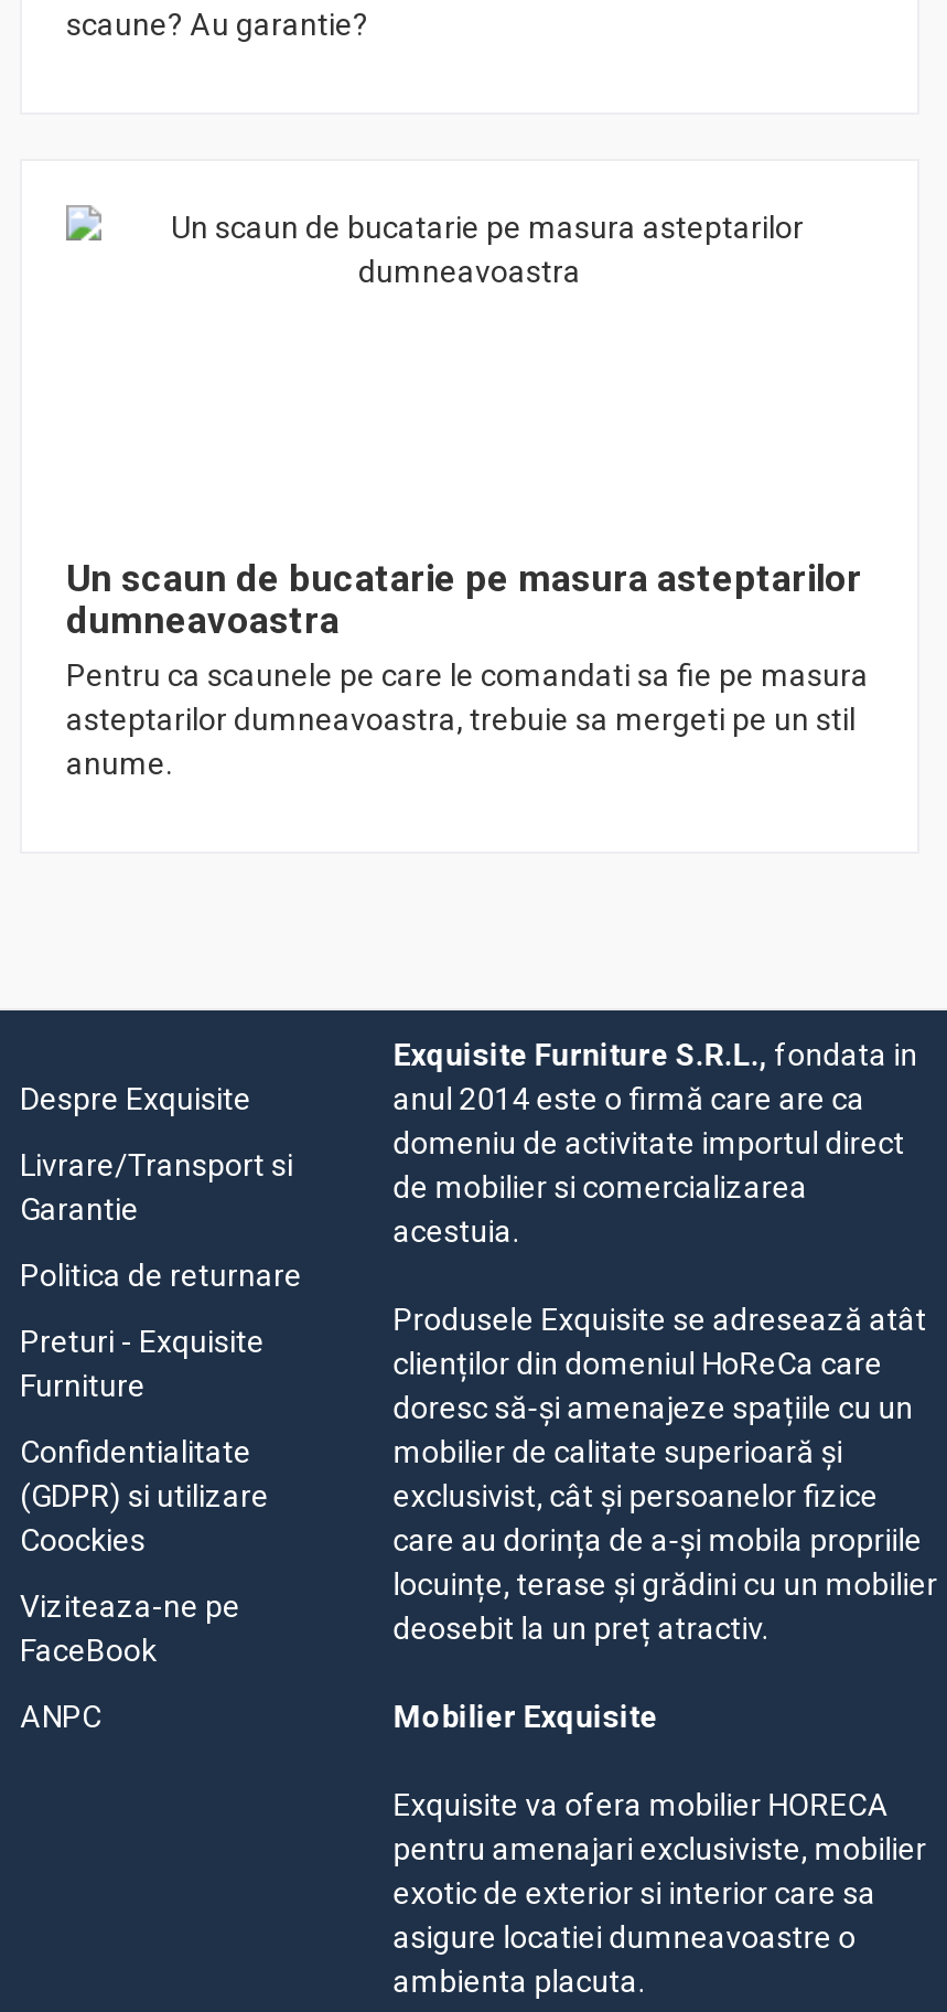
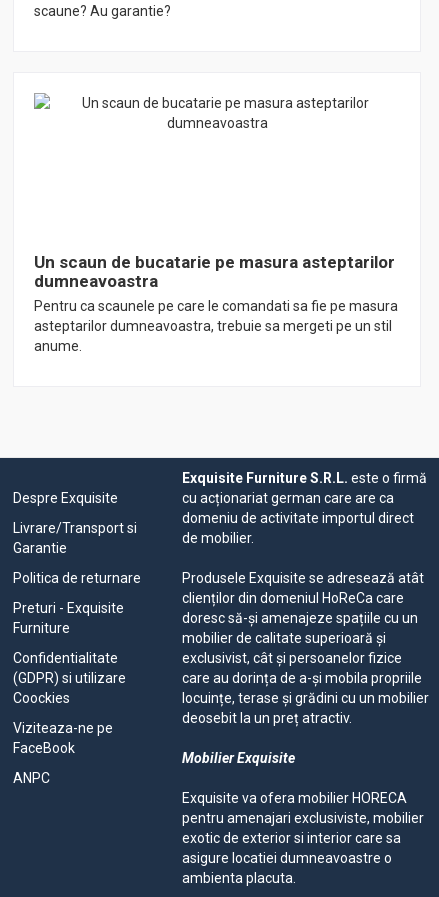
[393,1037,918,1116] Exquisite Furniture S.R.L., fondata in | anul 2014 este o firmă care are ca -> [182,470,427,506] Exquisite Furniture S.R.L. este o firmă | cu acționariat german care are ca
[393,1169,807,1249] de mobilier si comercializarea | acestuia. -> [182,530,254,546] de mobilier.

